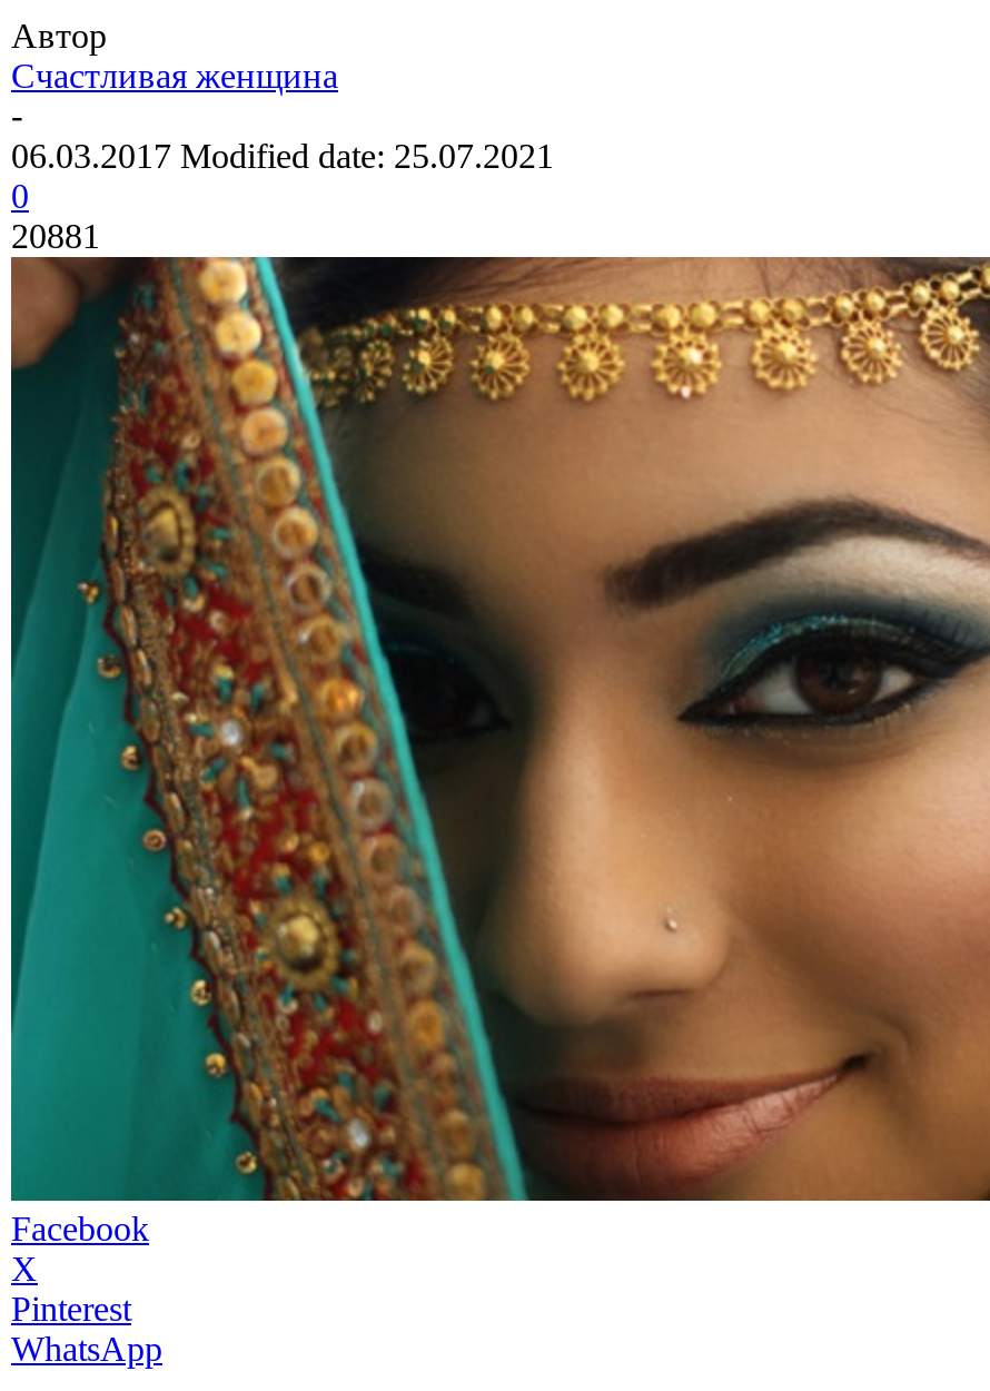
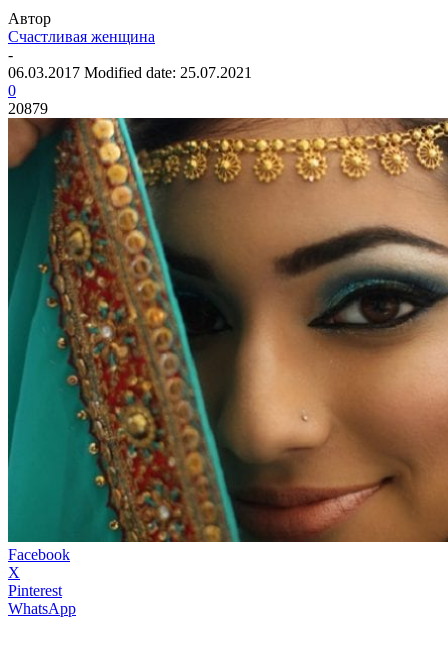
[11,217,100,254] 20881 -> [8,100,48,117] 20879

